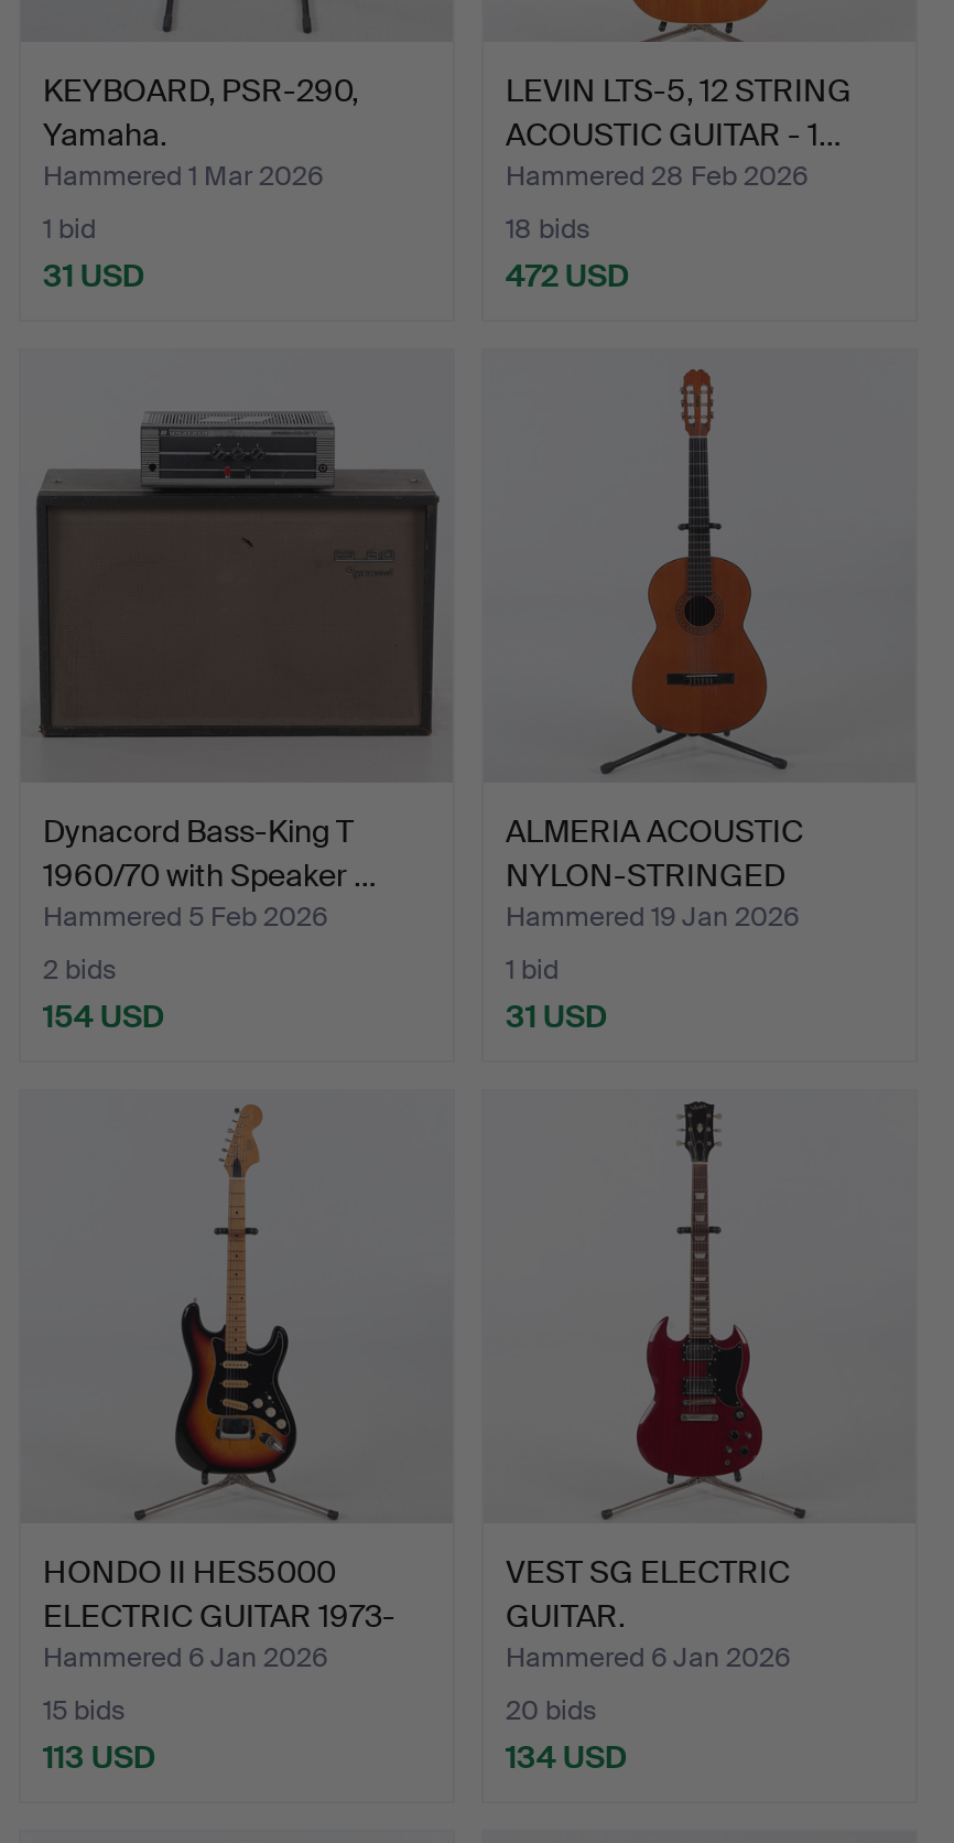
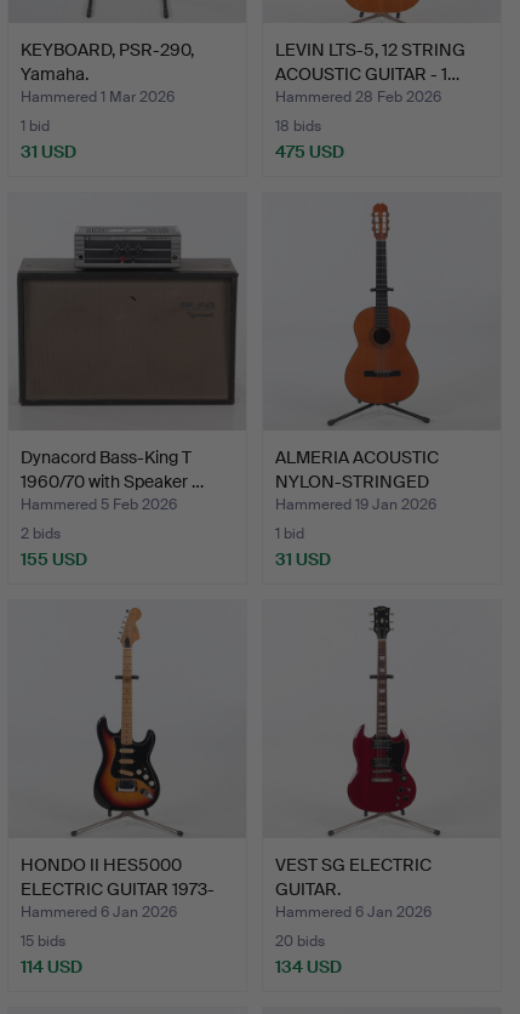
[506,256,629,295] 472 USD -> [275,141,344,163] 475 USD
[43,996,164,1036] 154 USD -> [21,548,87,570] 155 USD
[43,1737,155,1777] 113 USD -> [21,956,82,978] 114 USD

